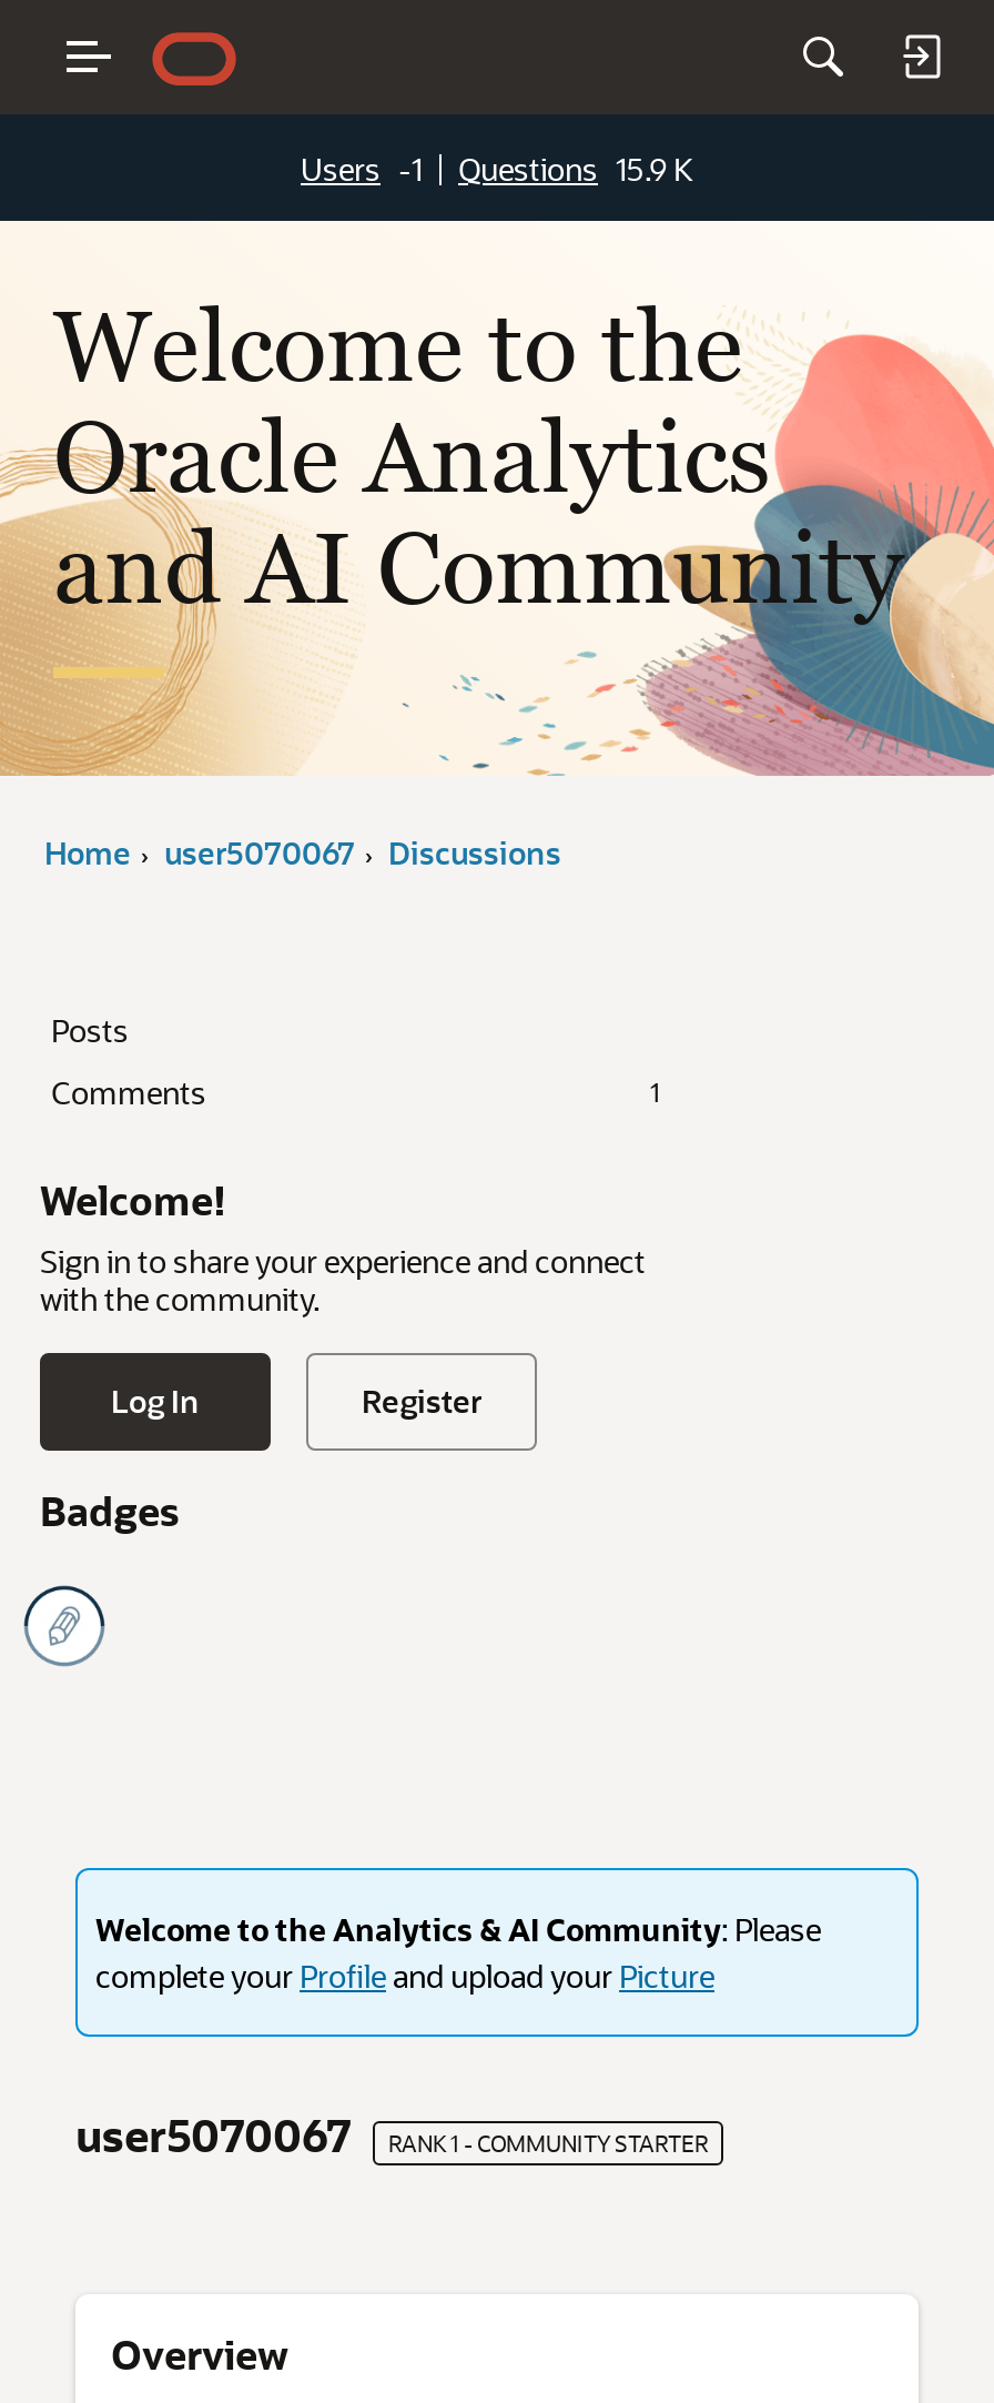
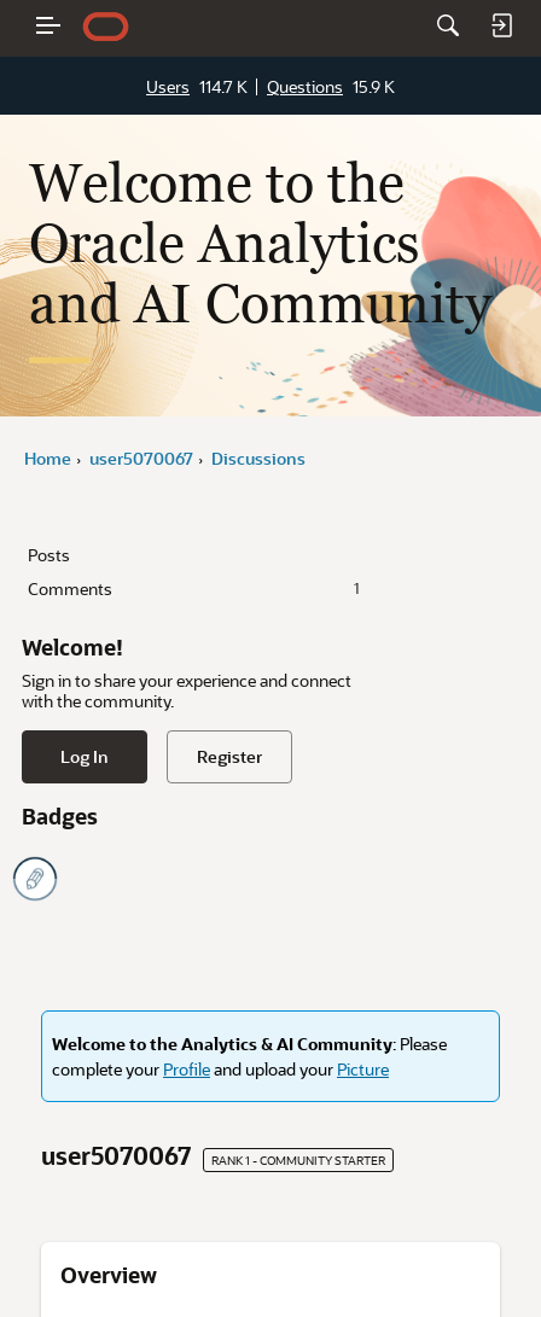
[301,147,693,189] Users -1 Questions 15.9 K -> [146,74,395,97] Users 114.7 K Questions 15.9 K

